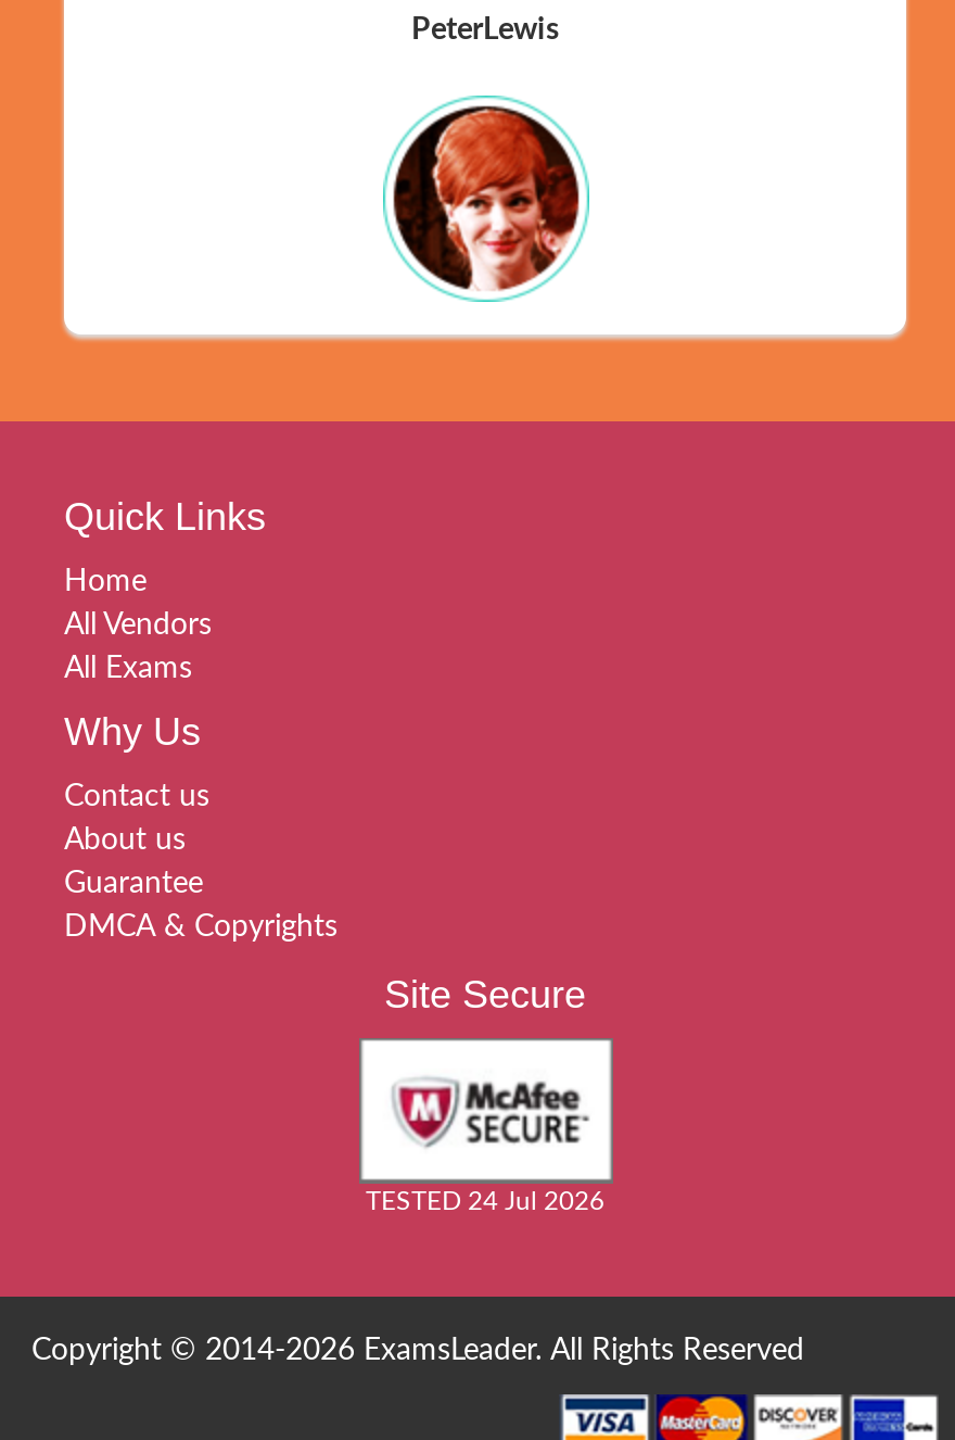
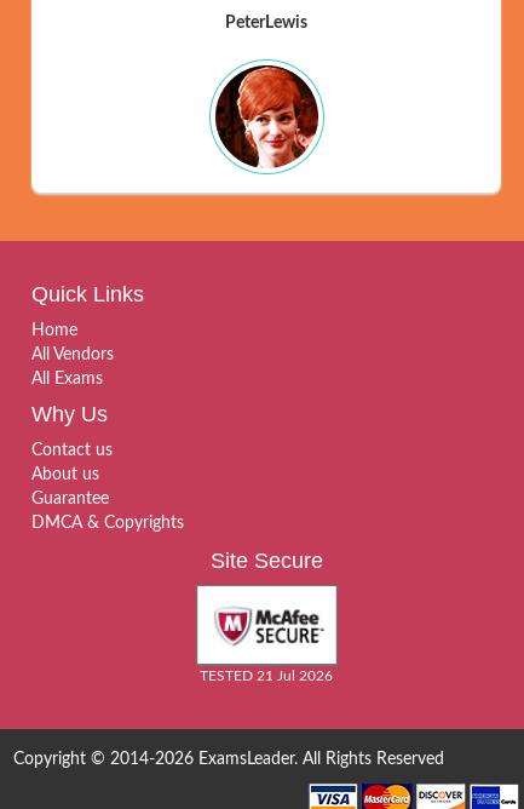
[366,1188,604,1214] TESTED 24 Jul 2026 -> [200,669,333,683] TESTED 21 Jul 2026

